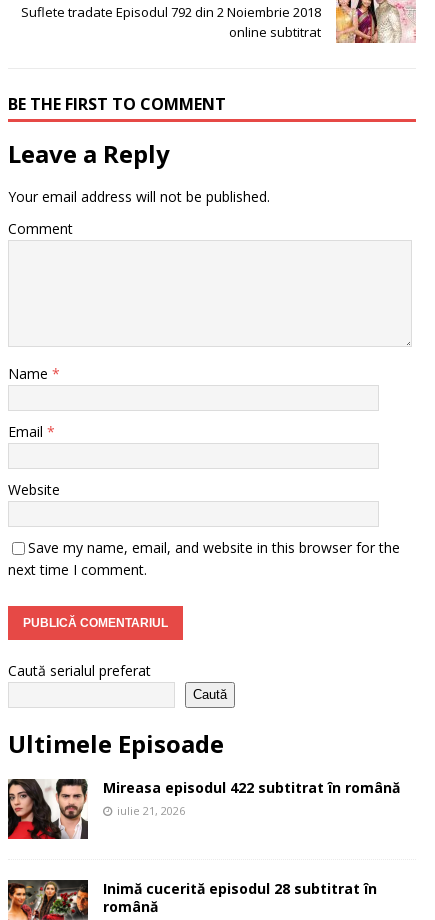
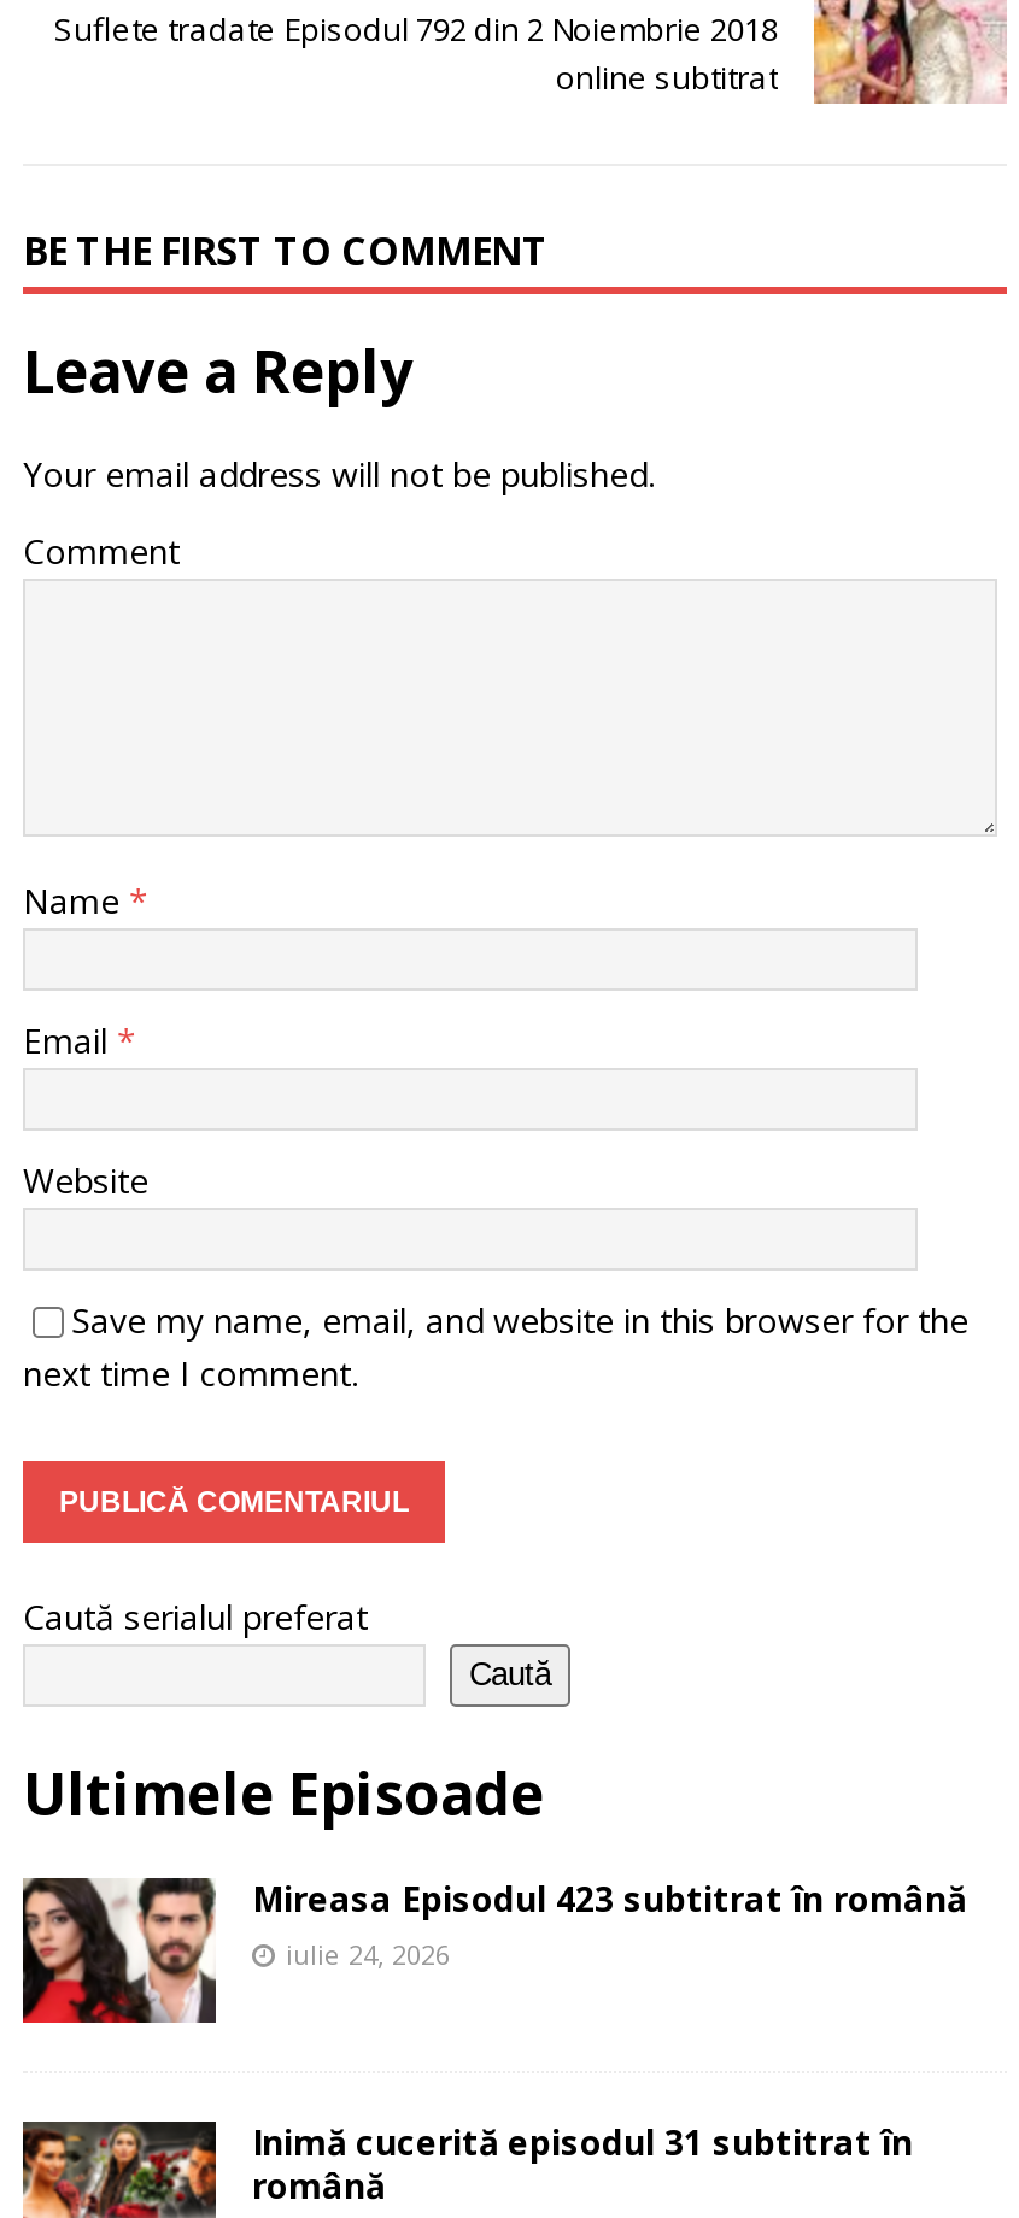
[103,778,400,797] Mireasa episodul 422 subtitrat în română -> [252,1875,966,1921] Mireasa Episodul 423 subtitrat în română
[117,803,185,818] iulie 21, 2026 -> [286,1935,450,1971] iulie 24, 2026
[103,879,377,898] Inimă cucerită episodul 28 subtitrat în -> [252,2118,913,2164] Inimă cucerită episodul 31 subtitrat în

